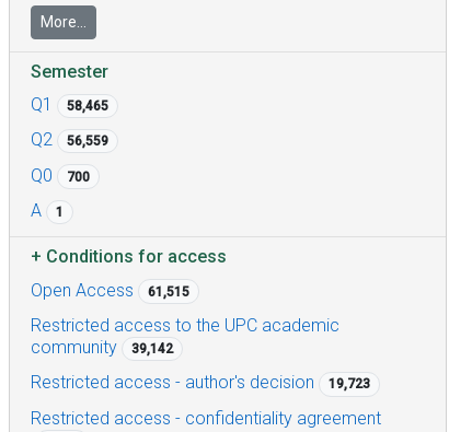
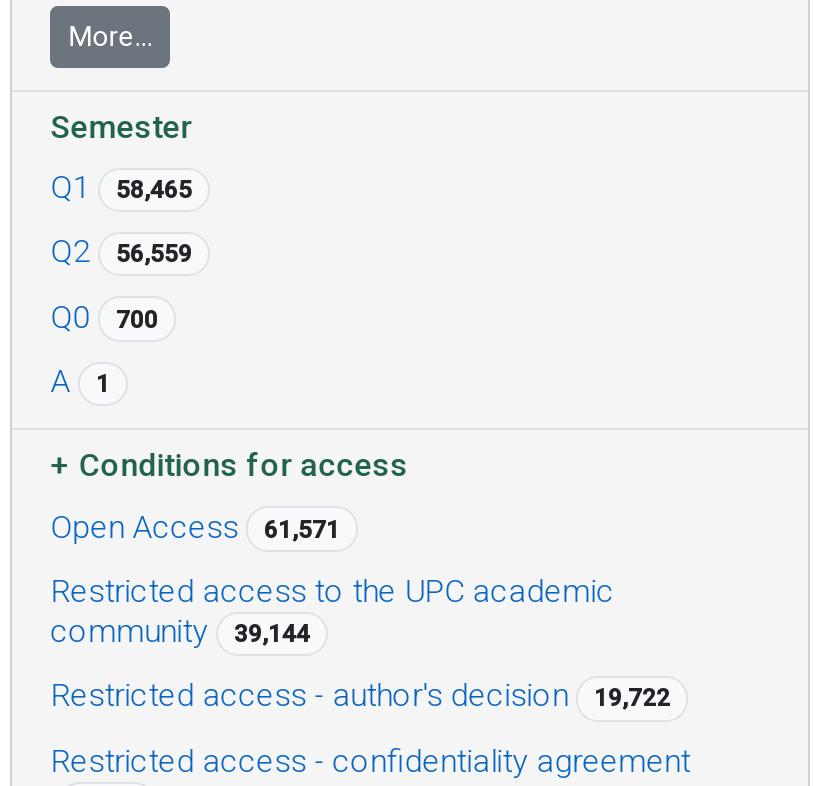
[31,280,189,300] Open Access 61,515 -> [50,507,340,545] Open Access 61,571
[31,337,173,358] community 39,142 -> [50,612,310,650] community 39,144
[31,372,370,393] Restricted access - author's decision 19,723 -> [50,677,670,715] Restricted access - author's decision 19,722

